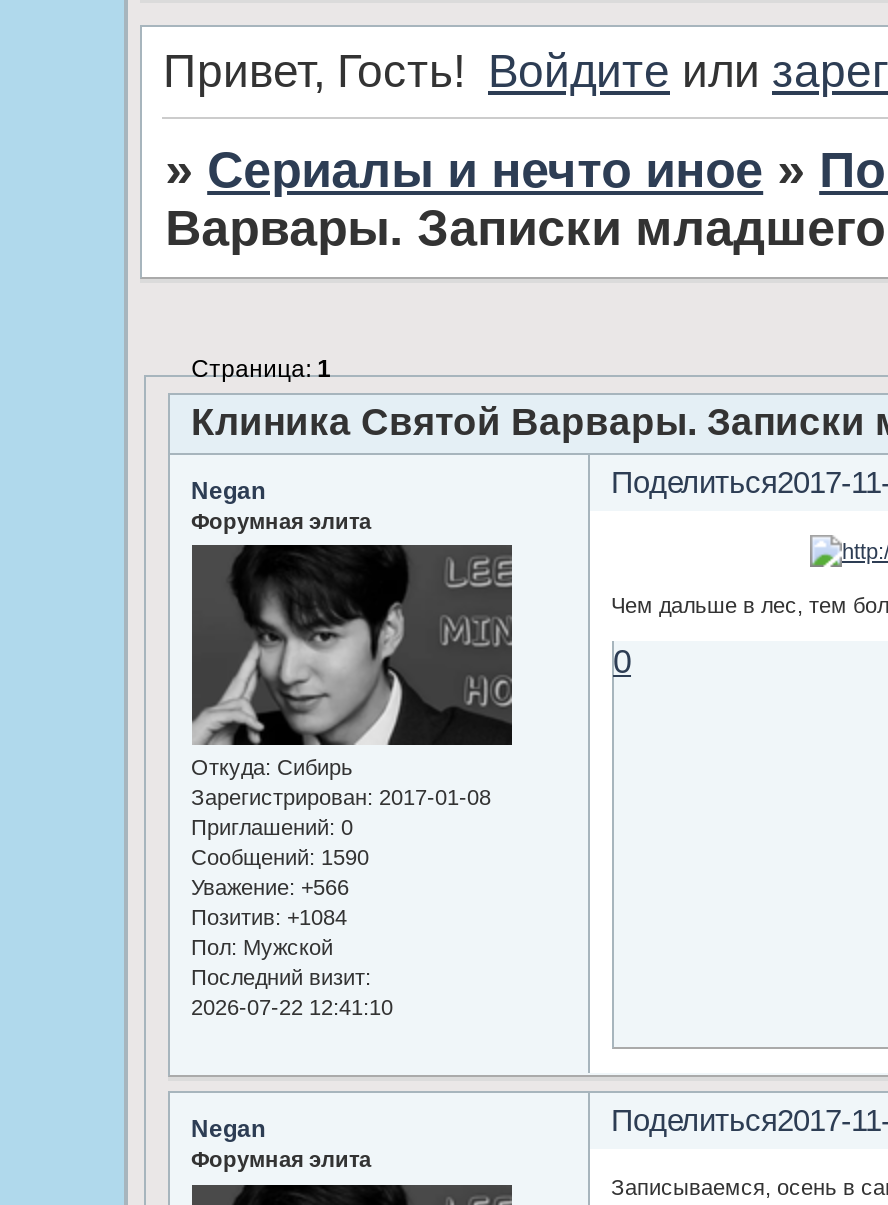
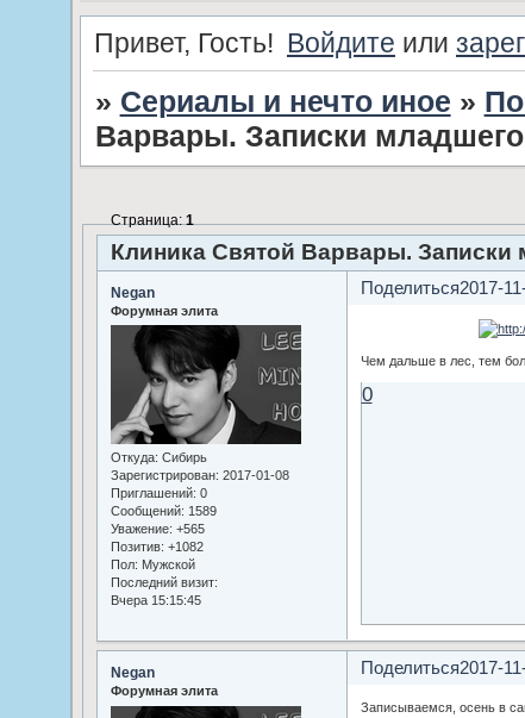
[191,846,369,870] Сообщений: 1590 -> [110,504,216,518] Сообщений: 1589
[191,876,349,900] Уважение: +566 -> [110,522,204,536] Уважение: +565
[191,906,347,930] Позитив: +1084 -> [110,540,203,554] Позитив: +1082
[191,996,393,1020] 2026-07-22 12:41:10 -> [110,593,201,608] Вчера 15:15:45

